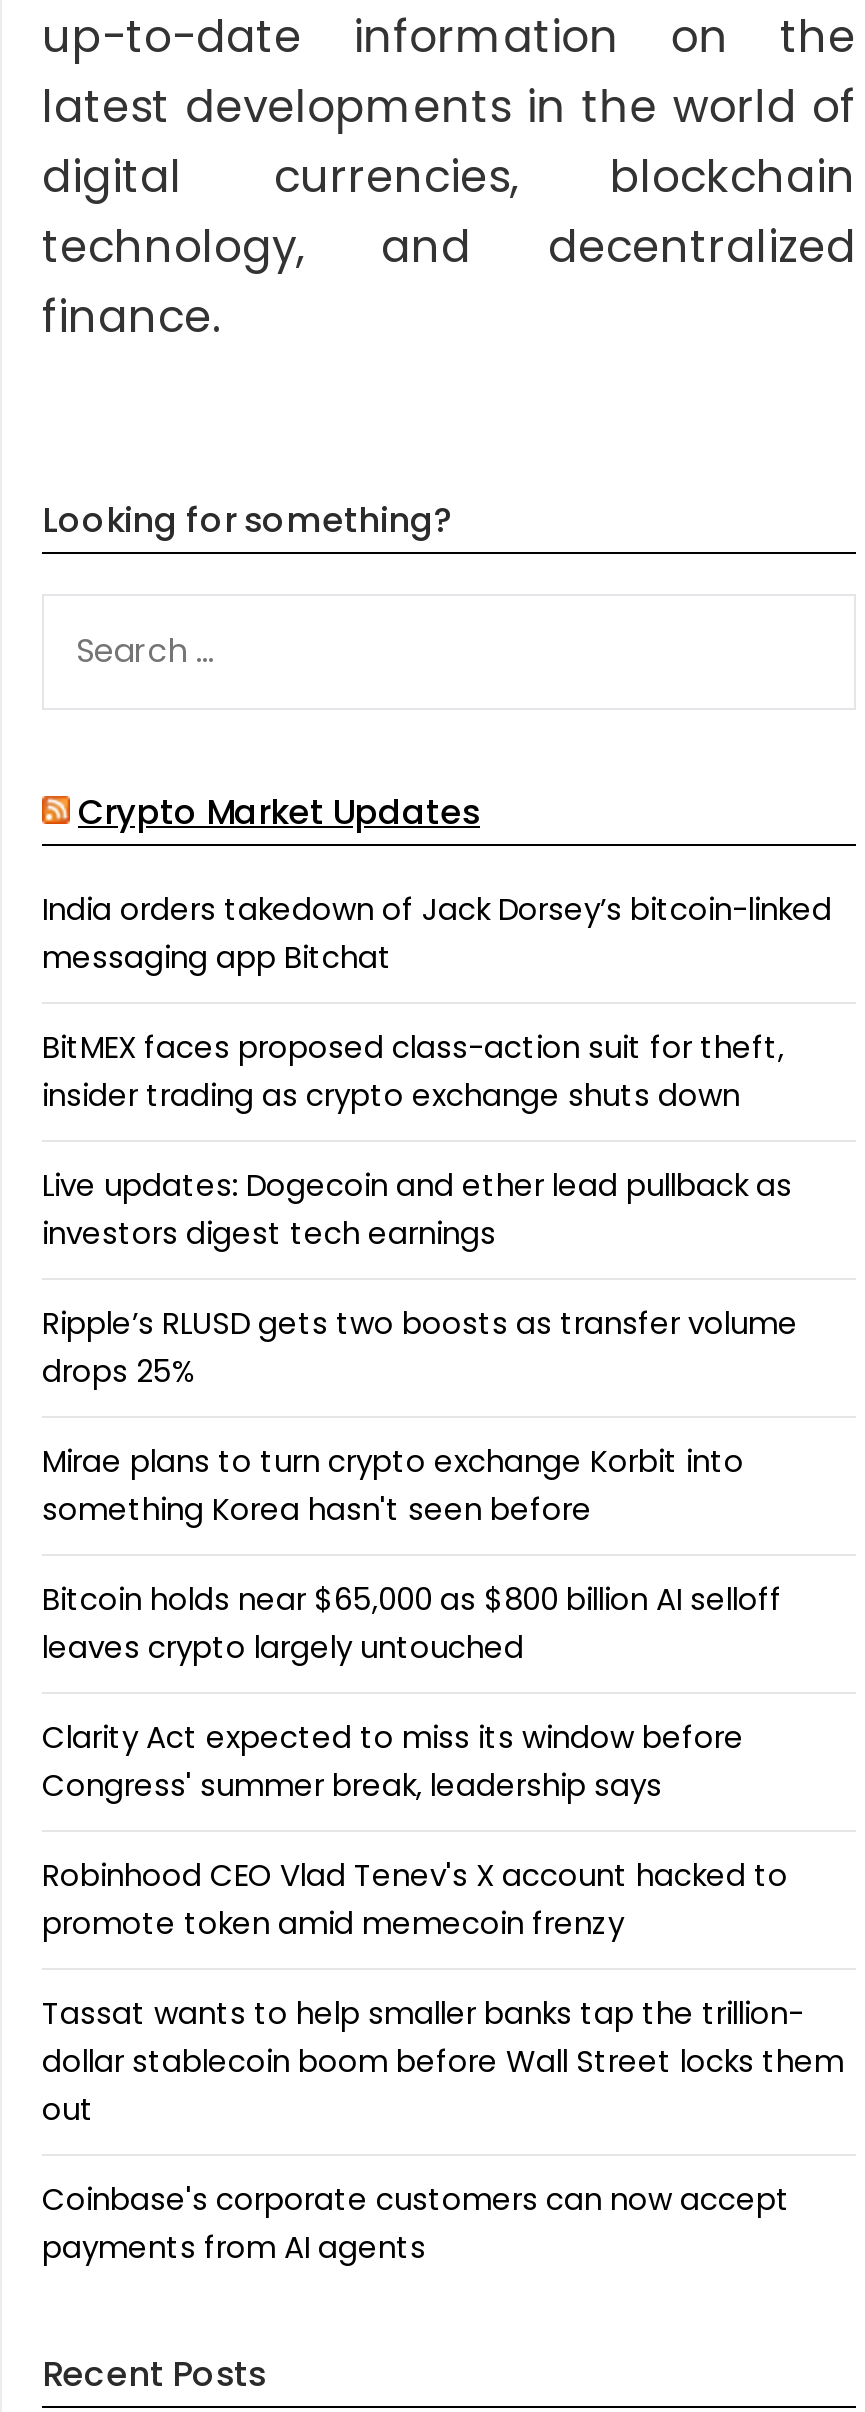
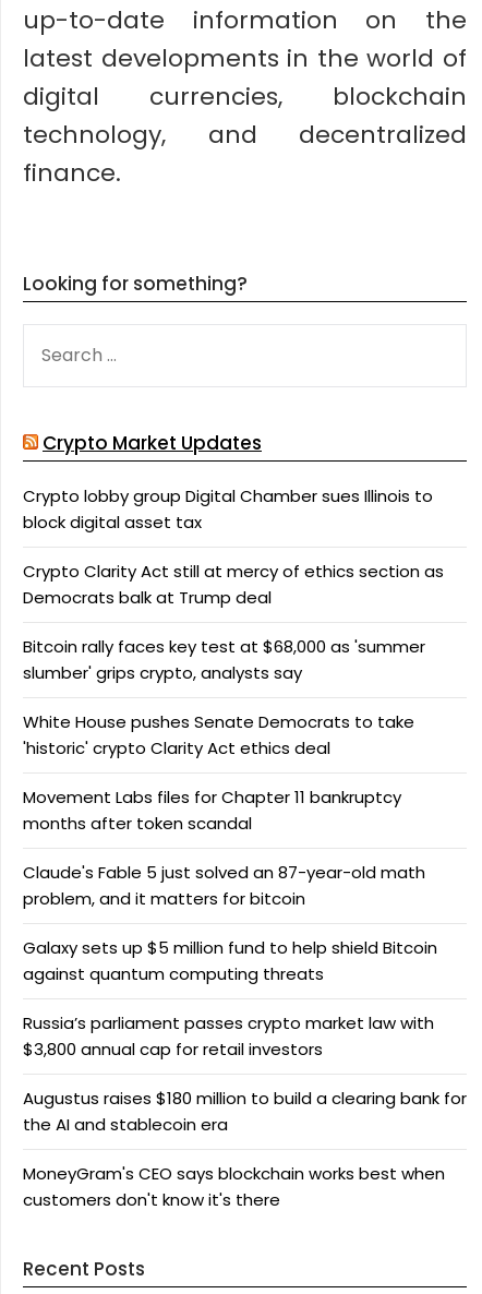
[42,889,832,979] India orders takedown of Jack Dorsey’s bitcoin-linked | messaging app Bitchat -> [23,485,433,534] Crypto lobby group Digital Chamber sues Illinois to | block digital asset tax
[42,1027,784,1117] BitMEX faces proposed class-action suit for theft, | insider trading as crypto exchange shuts down -> [23,560,444,609] Crypto Clarity Act still at mercy of ethics section as | Democrats balk at Trump deal
[42,1165,792,1255] Live updates: Dogecoin and ether lead pullback as | investors digest tech earnings -> [23,635,425,684] Bitcoin rally faces key test at $68,000 as 'summer | slumber' grips crypto, analysts say
[42,1303,798,1393] Ripple’s RLUSD gets two boosts as transfer volume | drops 25% -> [23,711,414,760] White House pushes Senate Democrats to take | 'historic' crypto Clarity Act ethics deal
[42,1441,744,1531] Mirae plans to turn crypto exchange Korbit into | something Korea hasn't seen before -> [23,786,401,835] Movement Labs files for Chapter 11 bankruptcy | months after token scandal
[42,1579,782,1669] Bitcoin holds near $65,000 as $800 billion AI selloff | leaves crypto largely untouched -> [23,861,425,910] Claude's Fable 5 just solved an 87-year-old math | problem, and it matters for bitcoin
[42,1717,744,1807] Clarity Act expected to miss its window before | Congress' summer break, leadership says -> [23,936,437,986] Galaxy sets up $5 million fund to help shield Bitcoin | against quantum computing threats
[42,1855,788,1945] Robinhood CEO Vlad Tenev's X account hacked to | promote token amid memecoin frenzy -> [23,1012,434,1061] Russia’s parliament passes crypto market law with | $3,800 annual cap for retail investors
[42,1993,844,2131] Tassat wants to help smaller banks tap the trillion- | dollar stablecoin boom before Wall Street locks them | out -> [23,1087,467,1136] Augustus raises $180 million to build a clearing bank for | the AI and stablecoin era
[42,2179,790,2269] Coinbase's corporate customers can now accept | payments from AI agents -> [23,1162,445,1211] MoneyGram's CEO says blockchain works best when | customers don't know it's there

